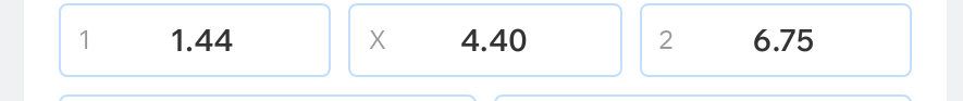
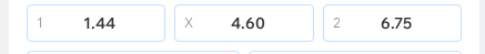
[460,21,528,60] 4.40 -> [231,13,266,33] 4.60

